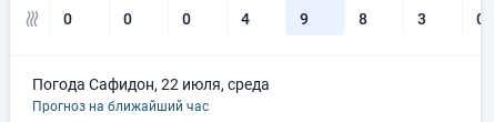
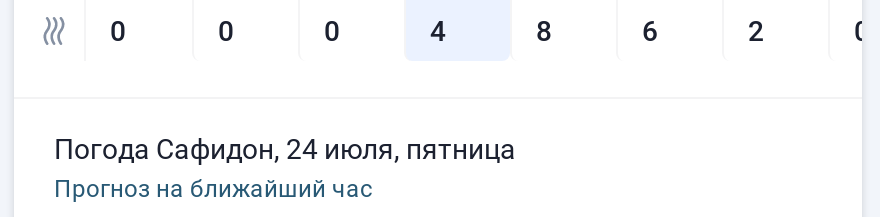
[300,10,309,28] 9 -> [536,15,552,47] 8
[359,10,367,28] 8 -> [642,15,658,47] 6
[417,10,426,28] 3 -> [748,15,764,47] 2
[32,75,270,93] Погода Сафидон, 22 июля, среда -> [54,133,516,165] Погода Сафидон, 24 июля, пятница

